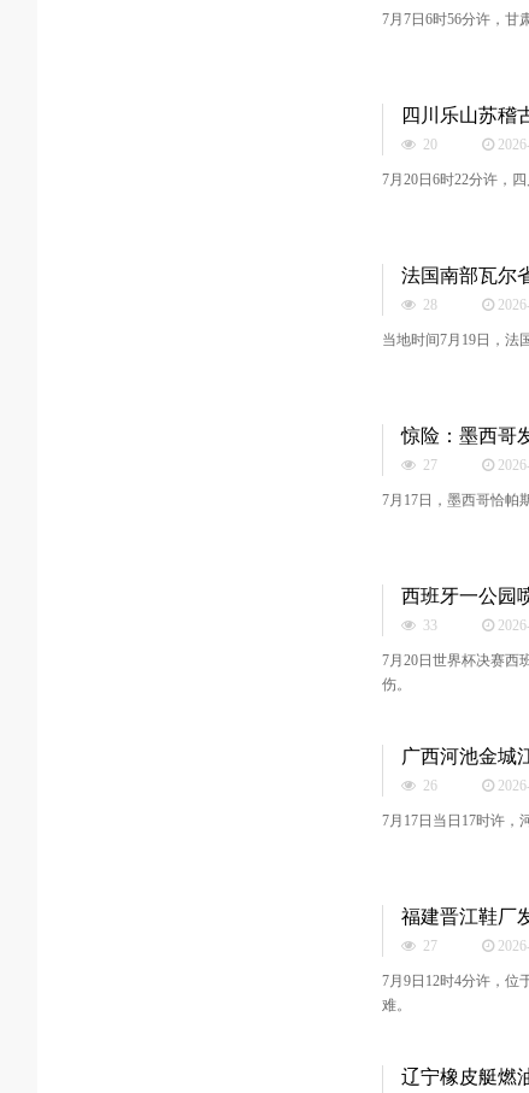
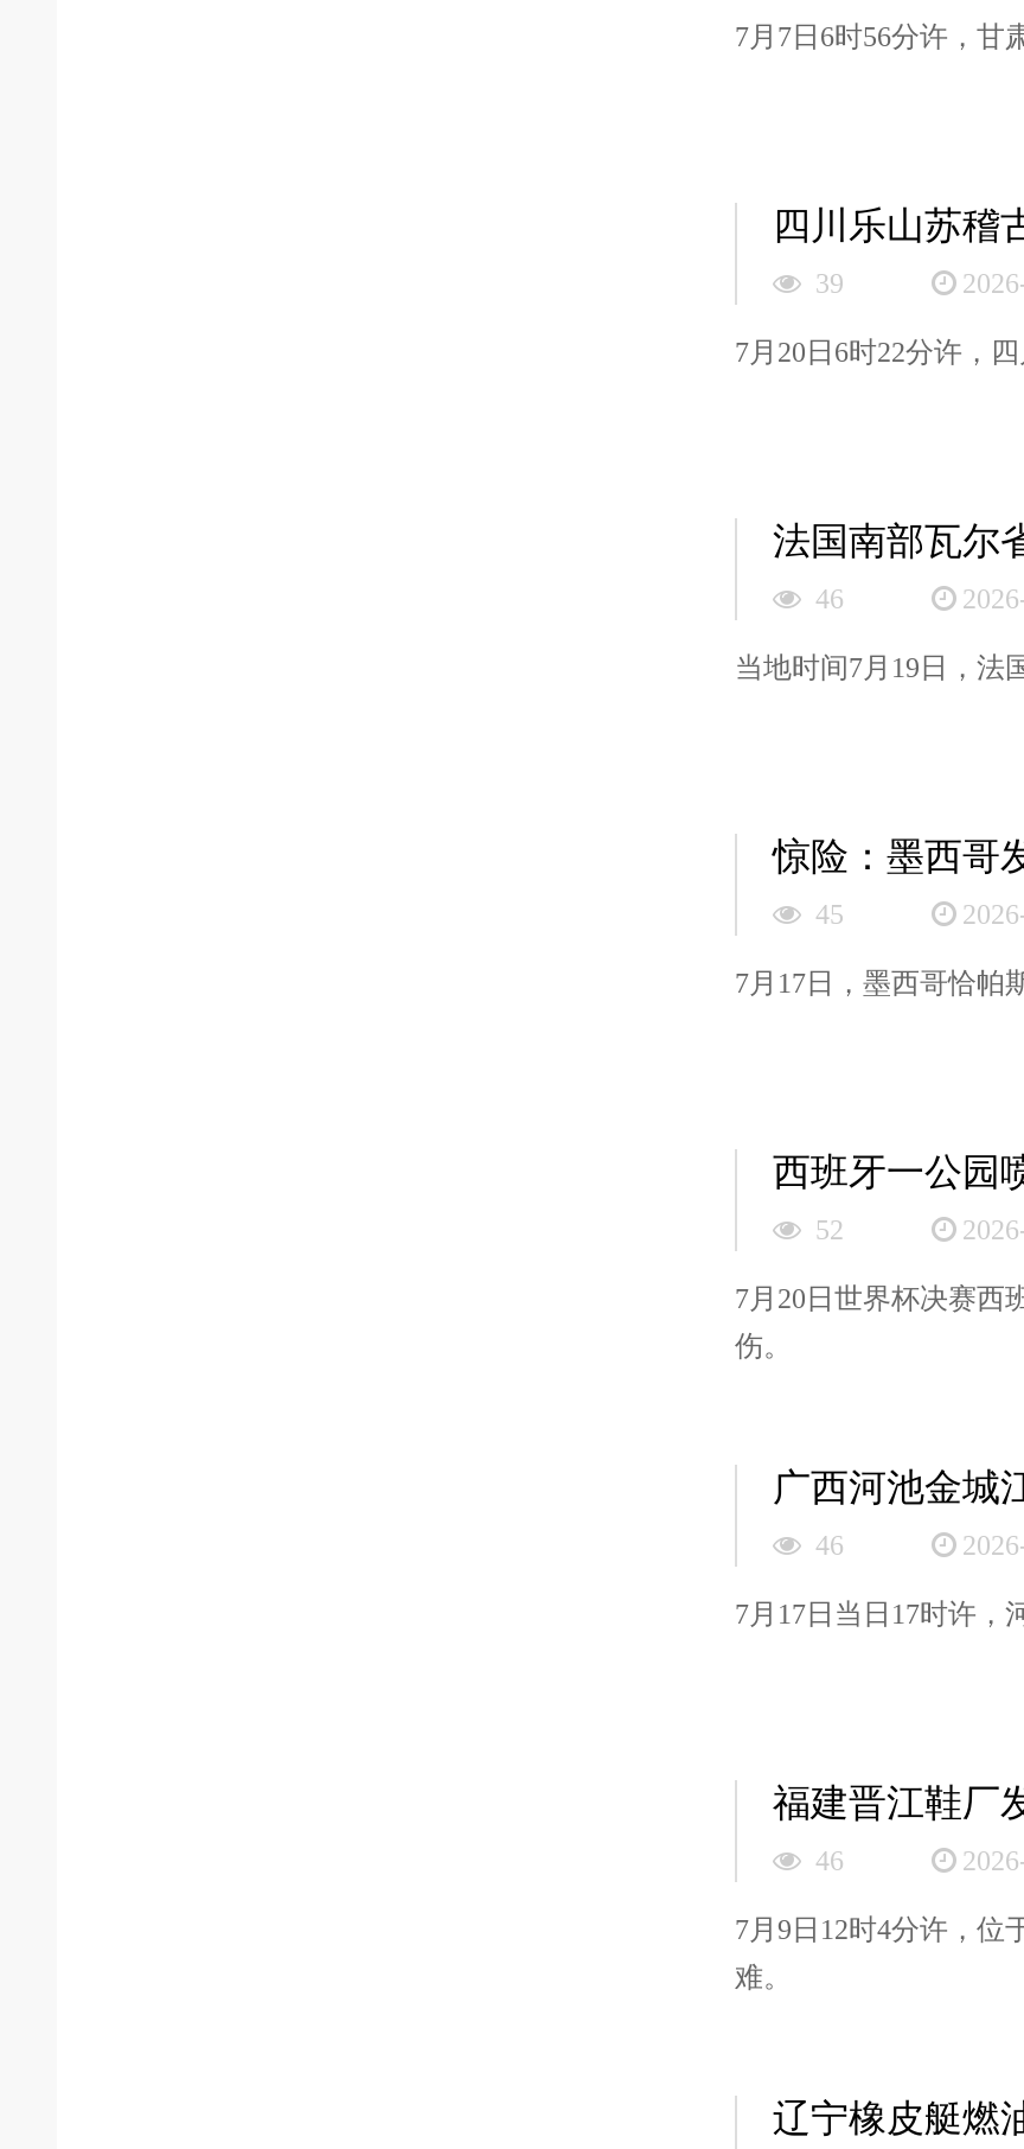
[423,136,437,153] 20 -> [815,267,844,300] 39
[423,296,437,313] 28 -> [815,582,844,616] 46
[423,457,437,474] 27 -> [815,898,844,931] 45
[423,617,437,634] 33 -> [815,1213,844,1246] 52
[423,777,437,794] 26 -> [815,1529,844,1562] 46
[423,938,437,954] 27 -> [815,1844,844,1877] 46

